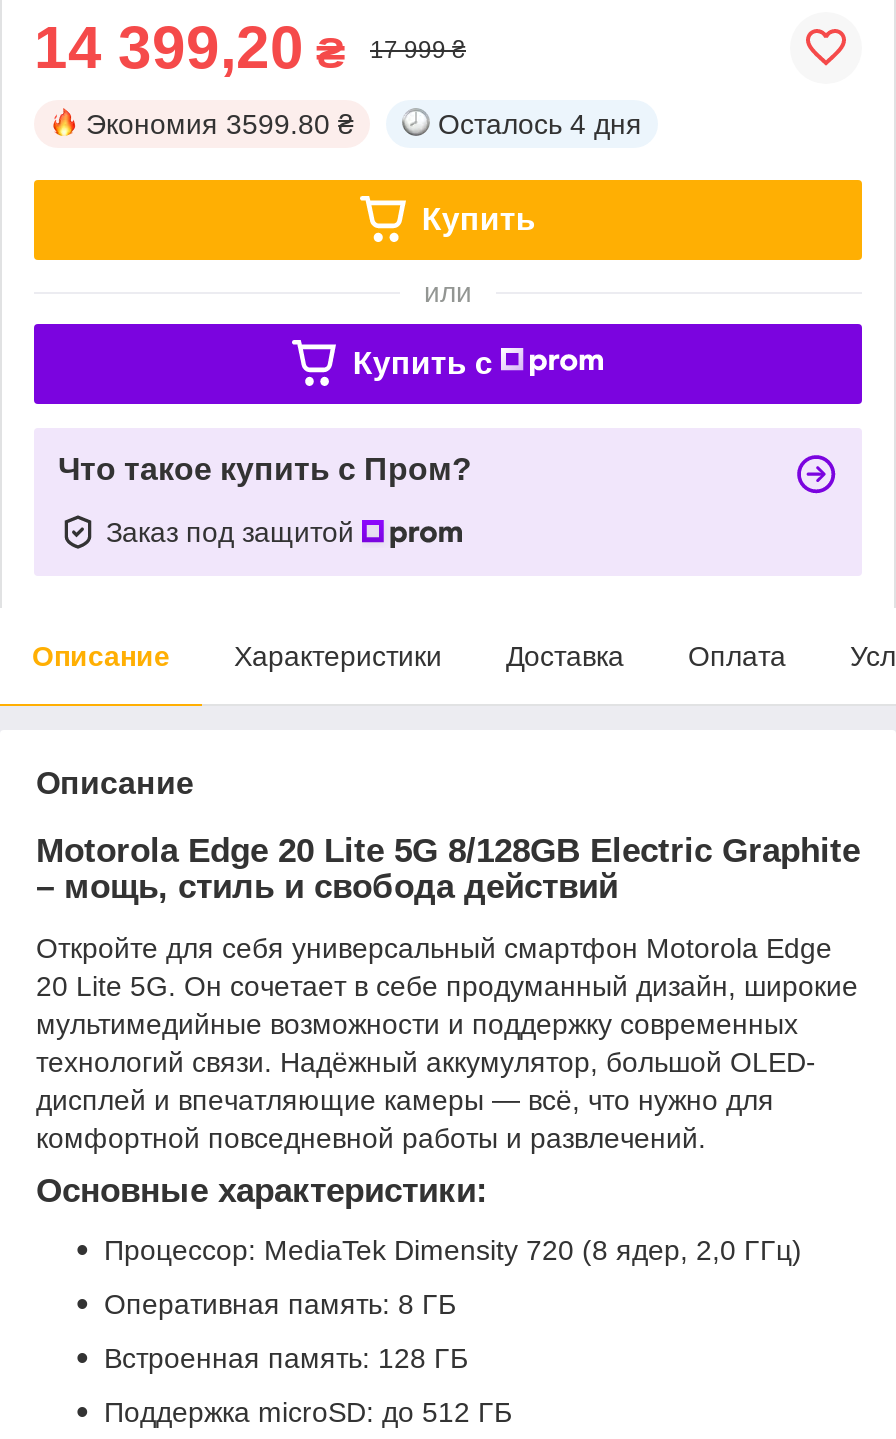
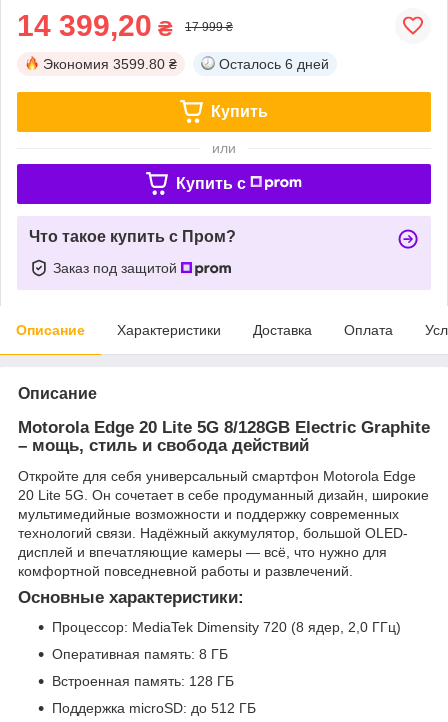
[438,108,642,140] Осталось 4 дня -> [219,56,329,72] Осталось 6 дней

